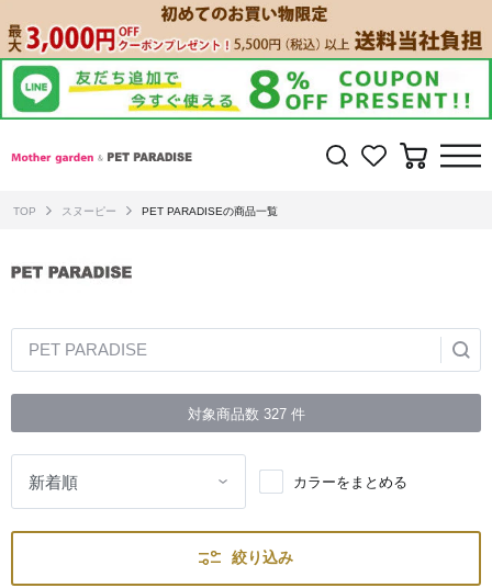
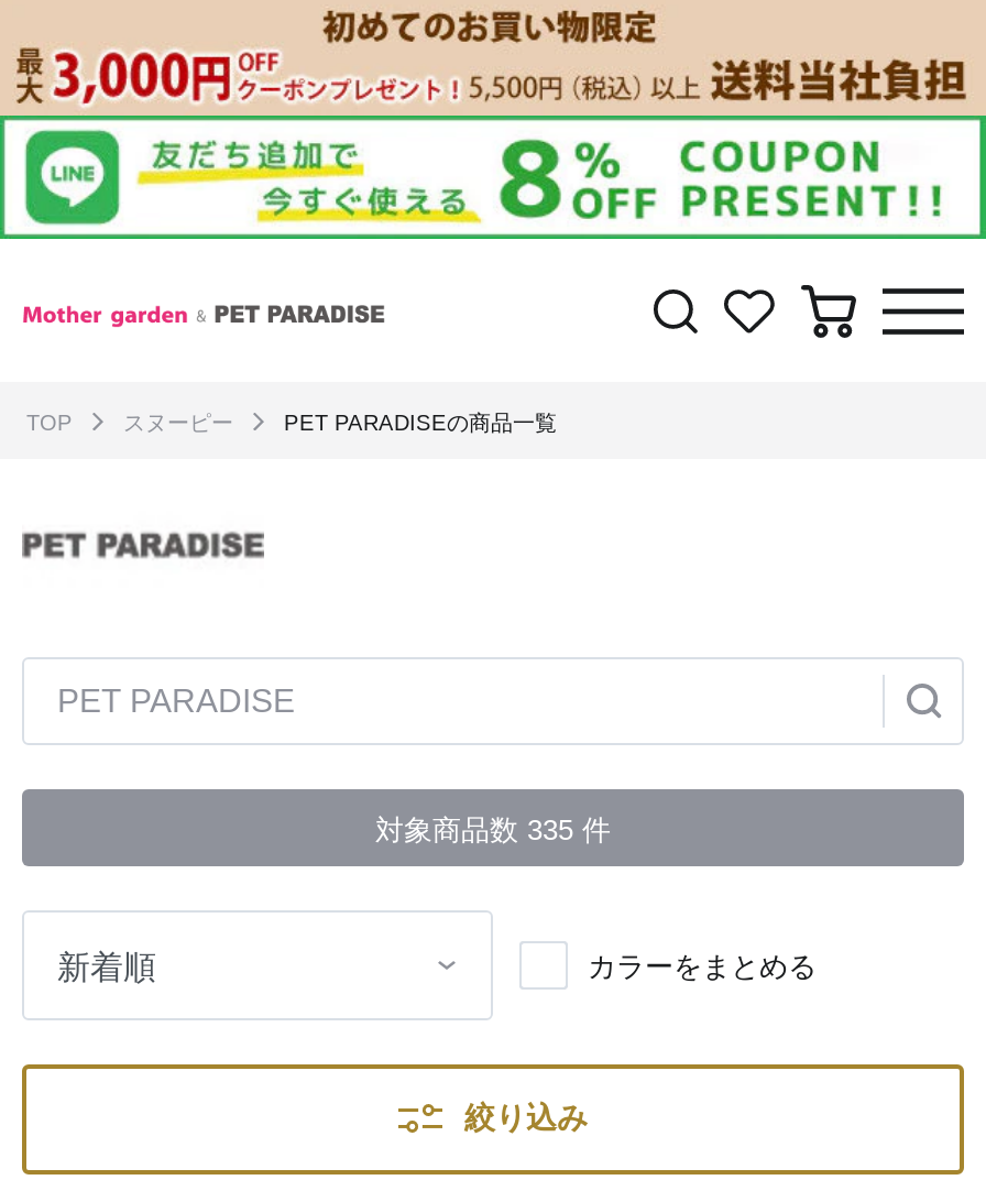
[187,405,305,422] 対象商品数 327 件 -> [375,813,611,846] 対象商品数 335 件

